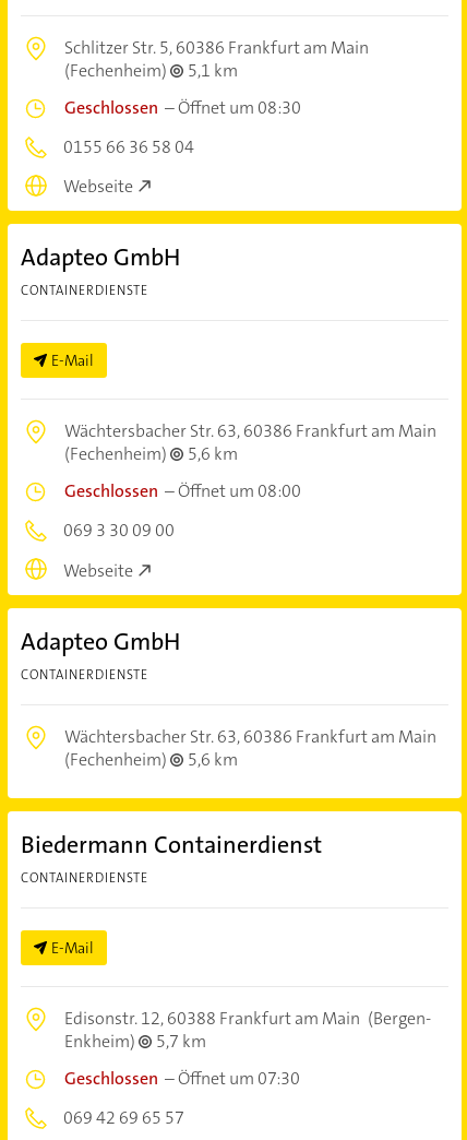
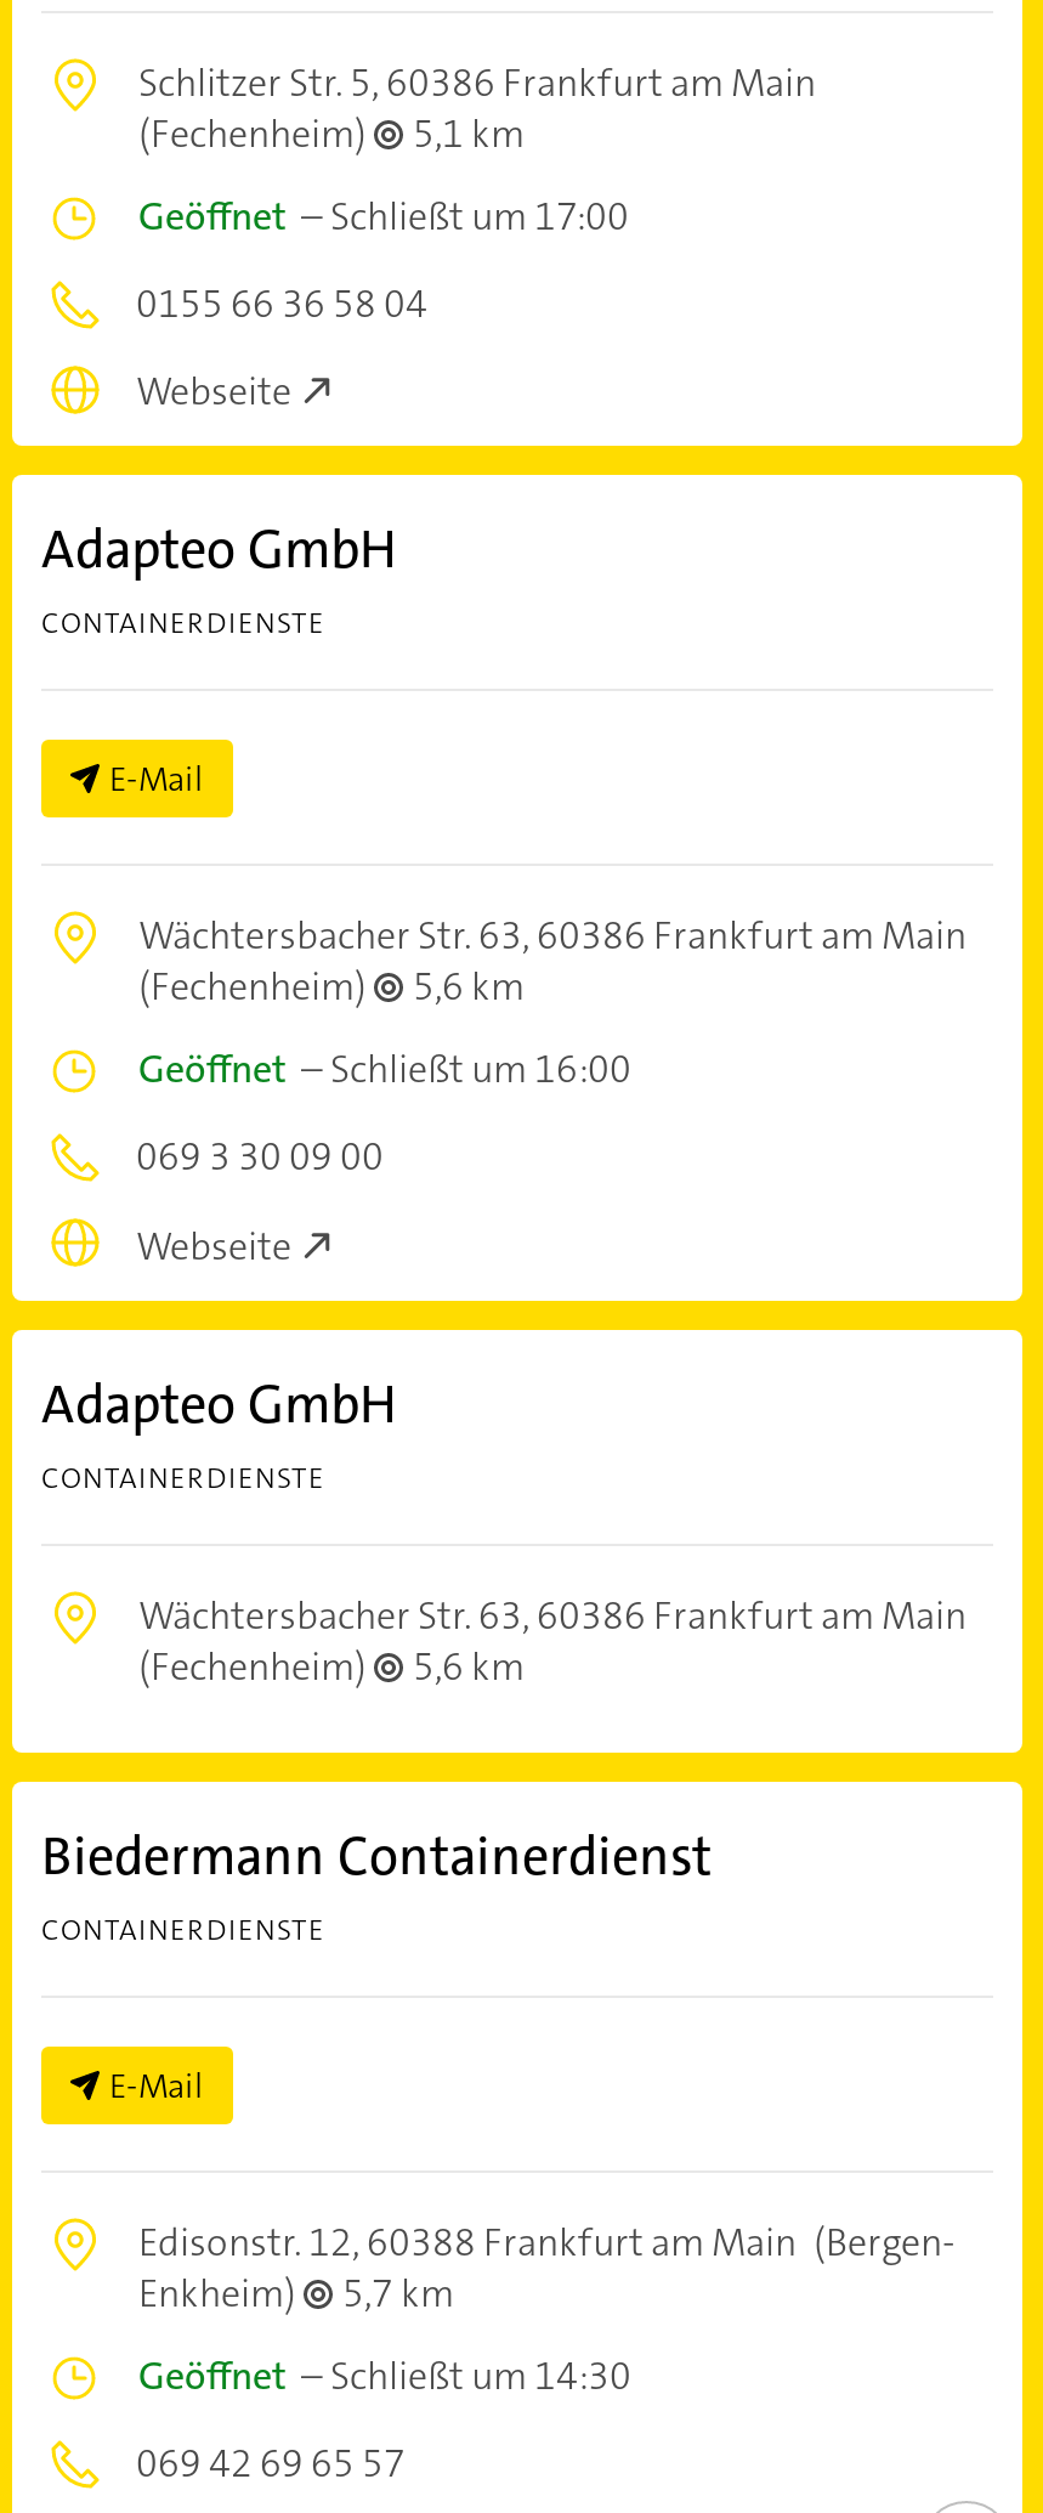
[64,96,301,119] Geschlossen – Öffnet um 08:30 -> [138,190,629,241] Geöffnet – Schließt um 17:00
[64,480,301,503] Geschlossen – Öffnet um 08:00 -> [138,1044,631,1095] Geöffnet – Schließt um 16:00
[64,1067,300,1090] Geschlossen – Öffnet um 07:30 -> [138,2350,631,2401] Geöffnet – Schließt um 14:30

